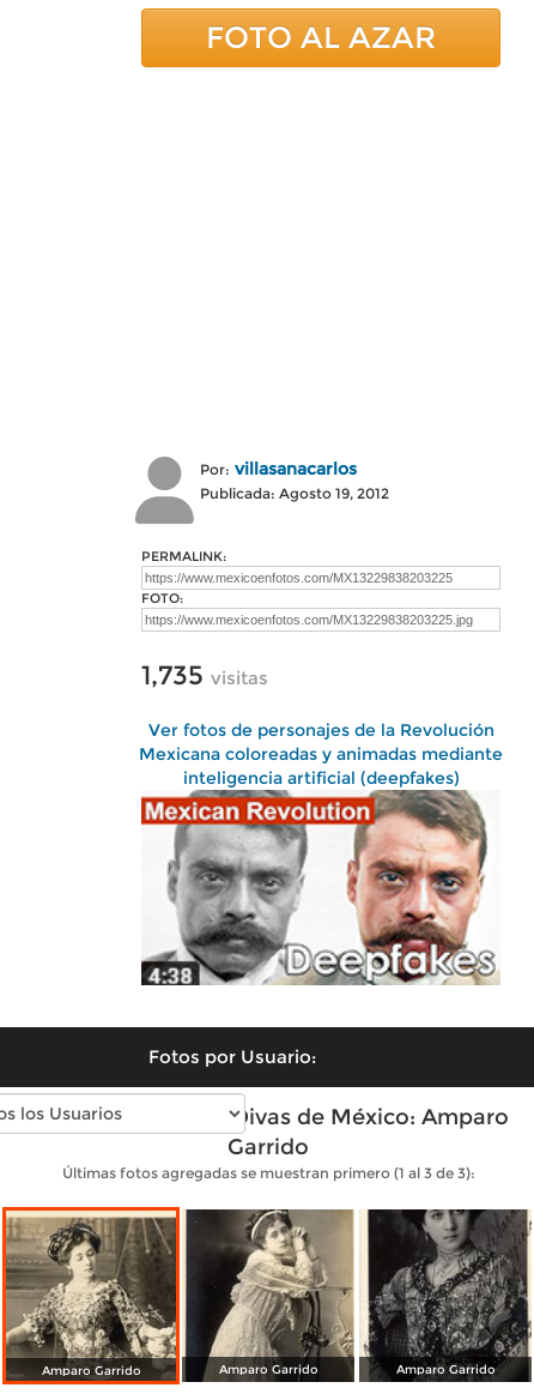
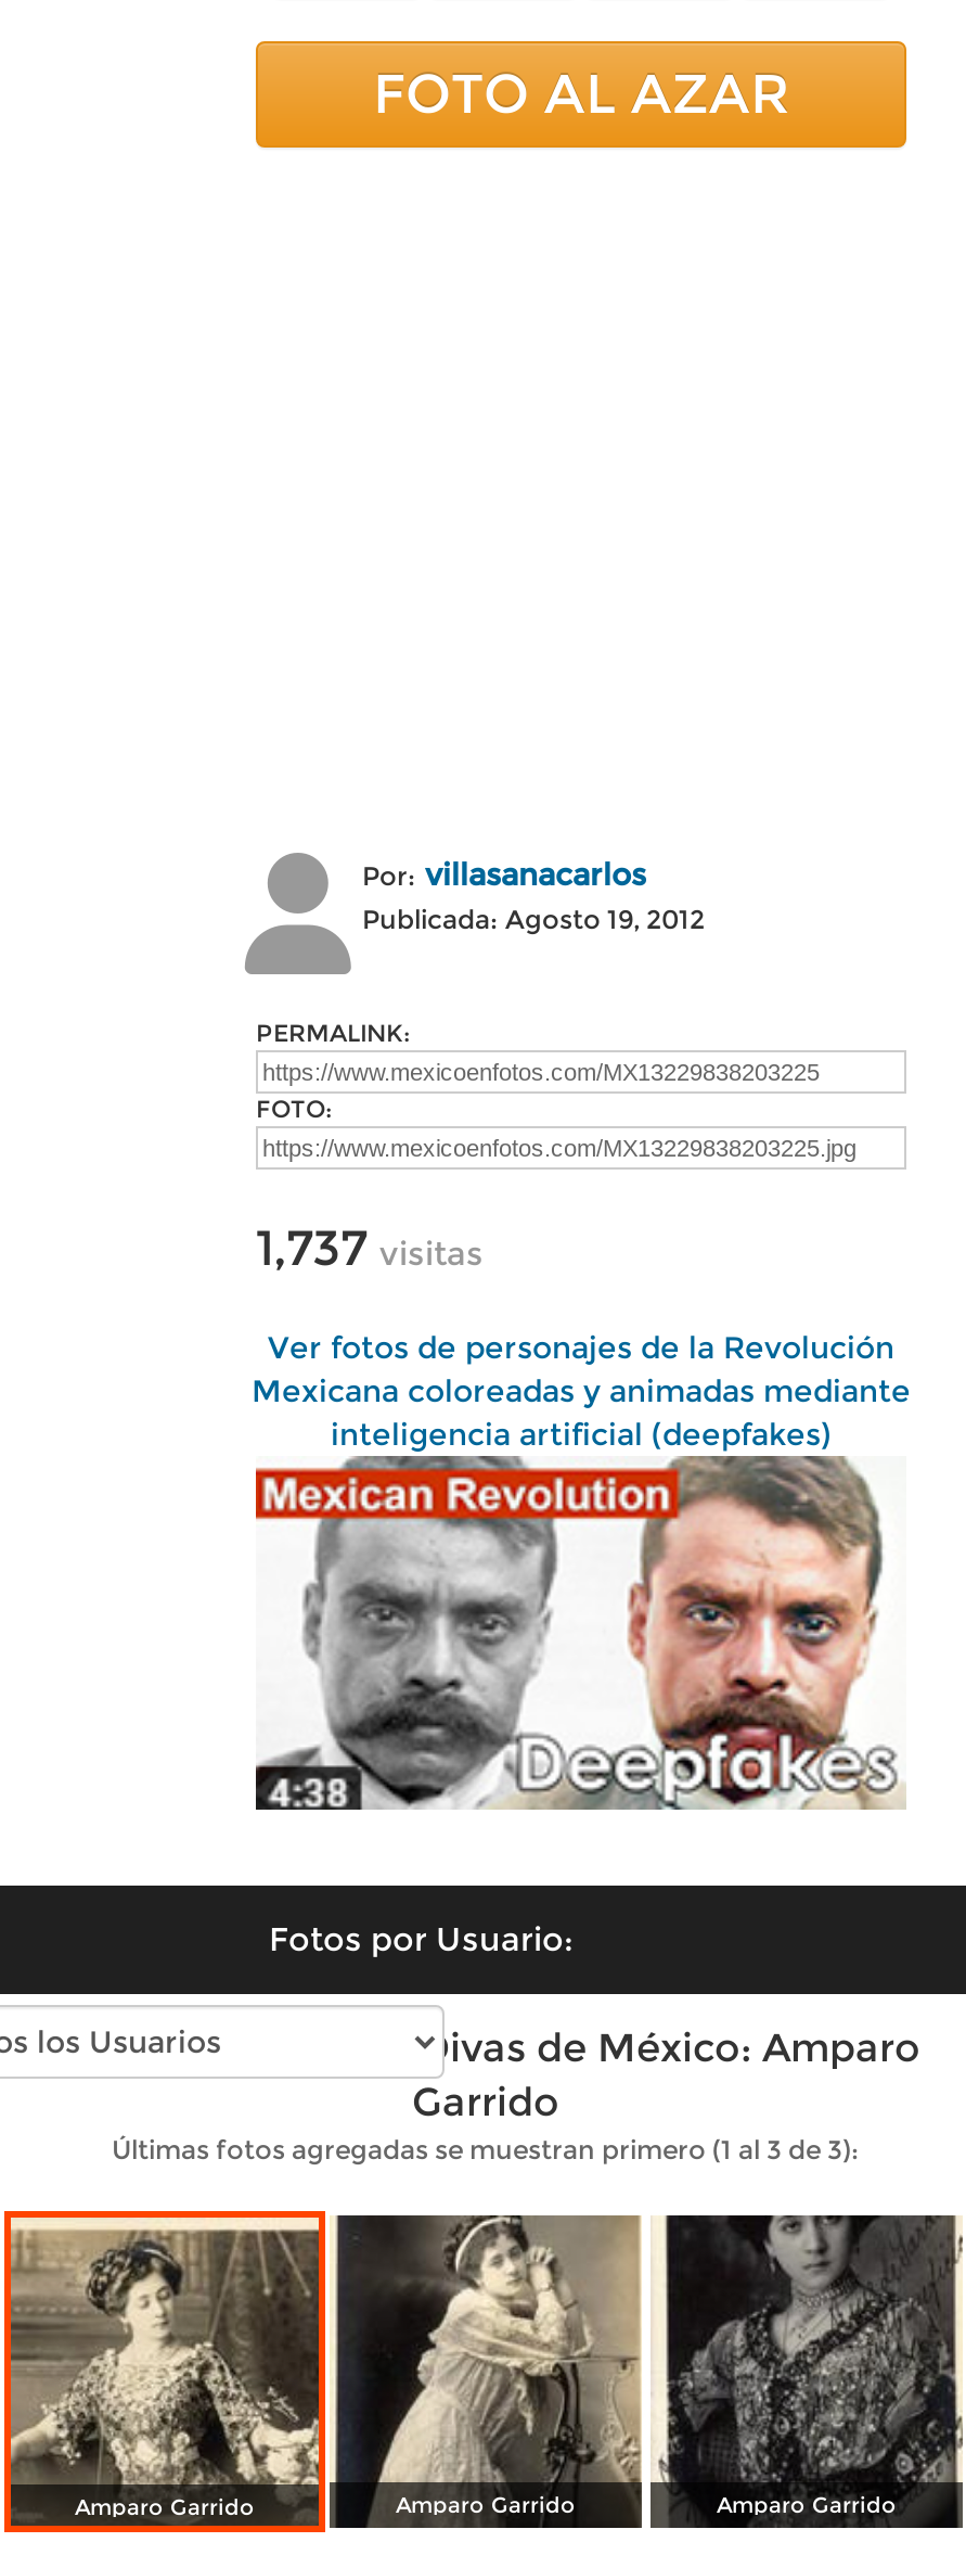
[141,658,268,692] 1,735 visitas -> [256,1217,484,1278] 1,737 visitas

